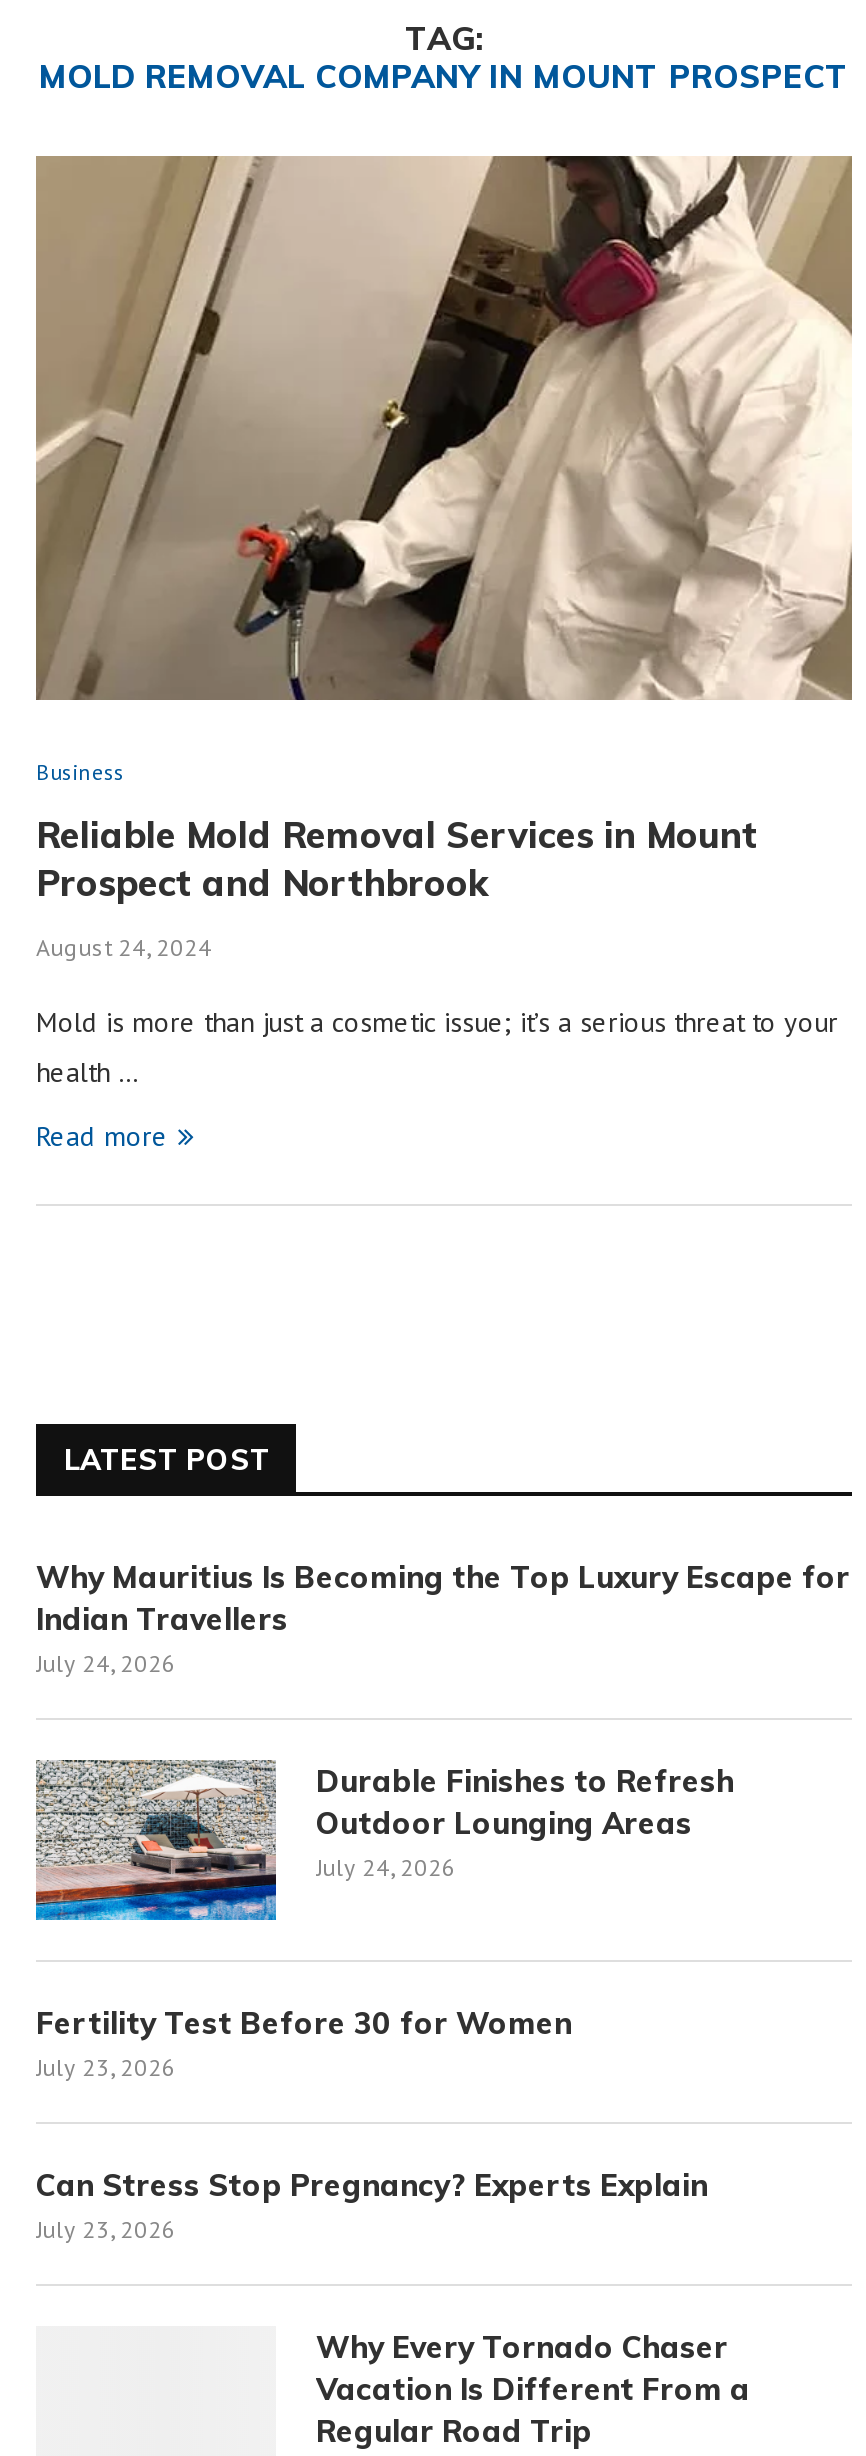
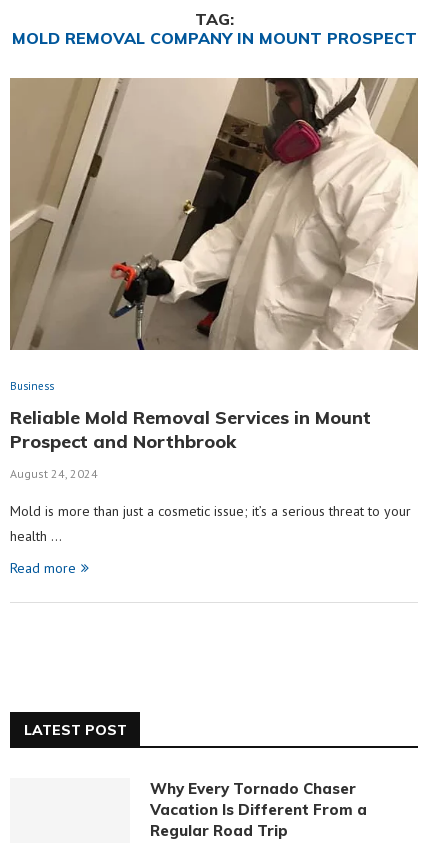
[34,1558,850,1922] [image] | Why Mauritius Is Becoming the Top Luxury Escape for | Indian Travellers | July 24, 2026 | Durable Finishes to Refresh | Outdoor Lounging Areas | July 24, 2026 -> none
[36,2004,708,2244] Fertility Test Before 30 for Women | July 23, 2026 | Can Stress Stop Pregnancy? Experts Explain | July 23, 2026 -> none

